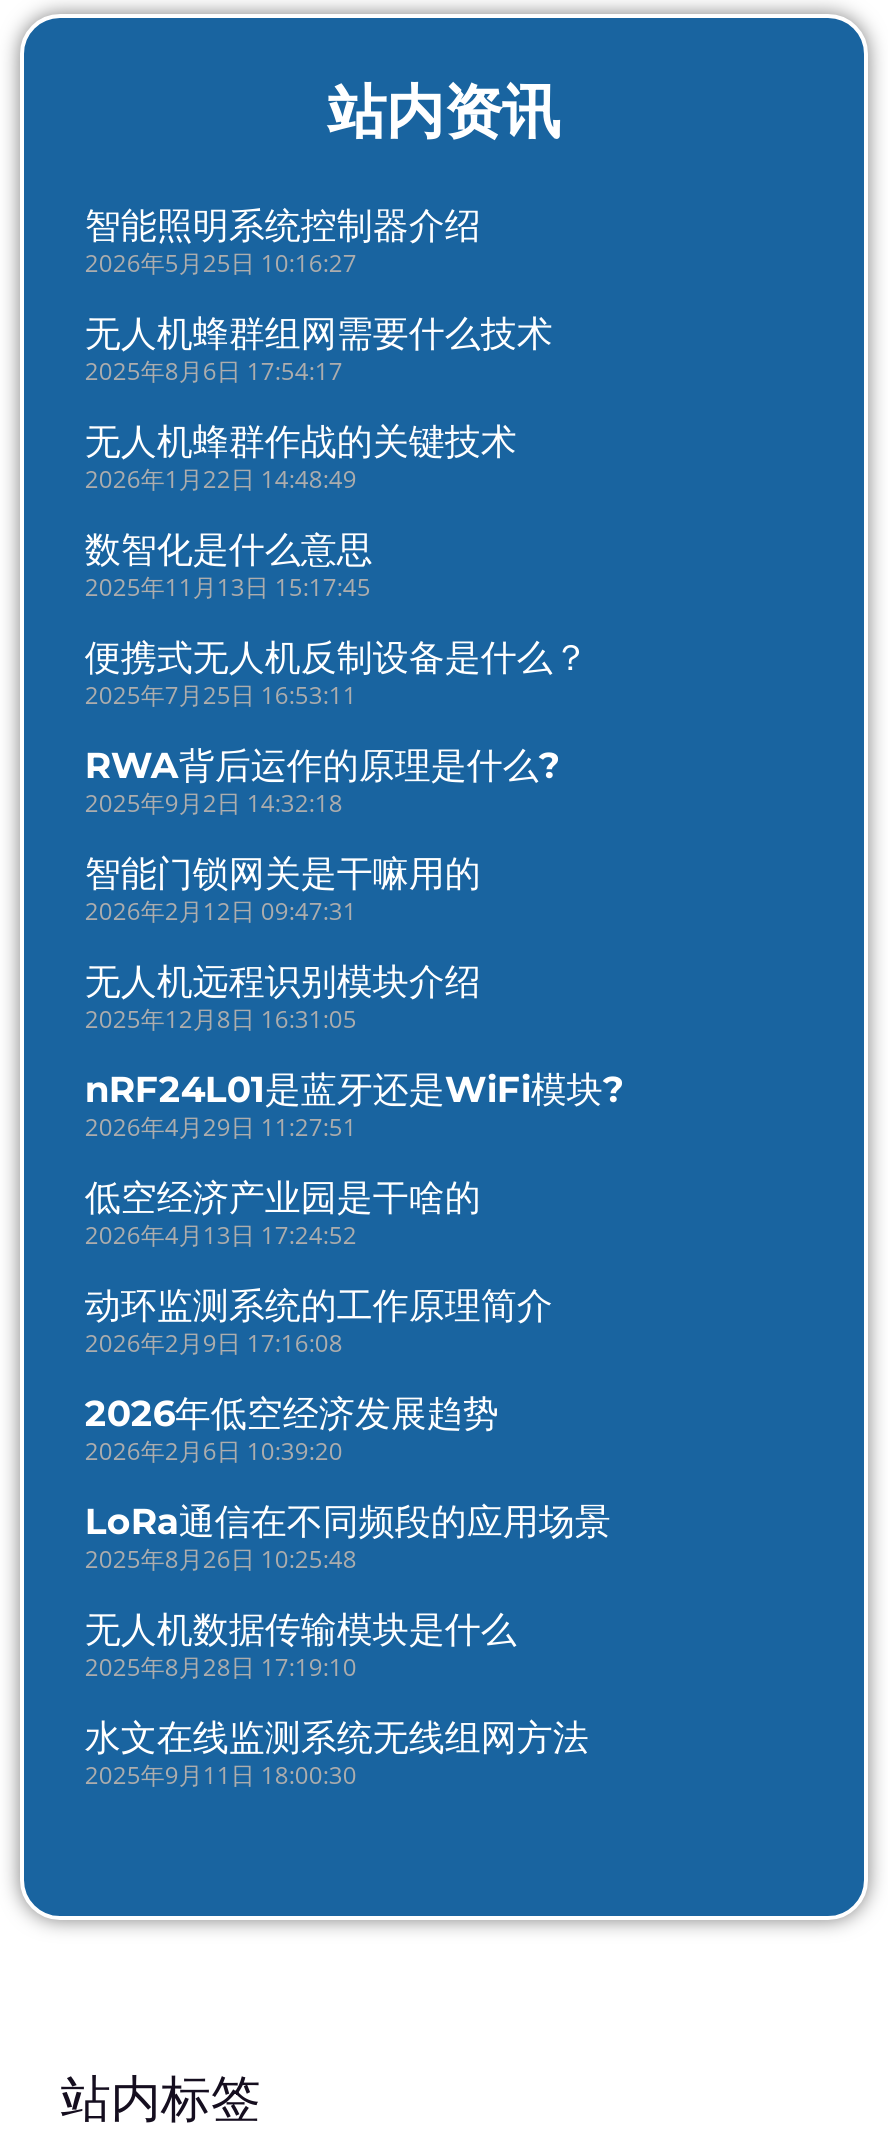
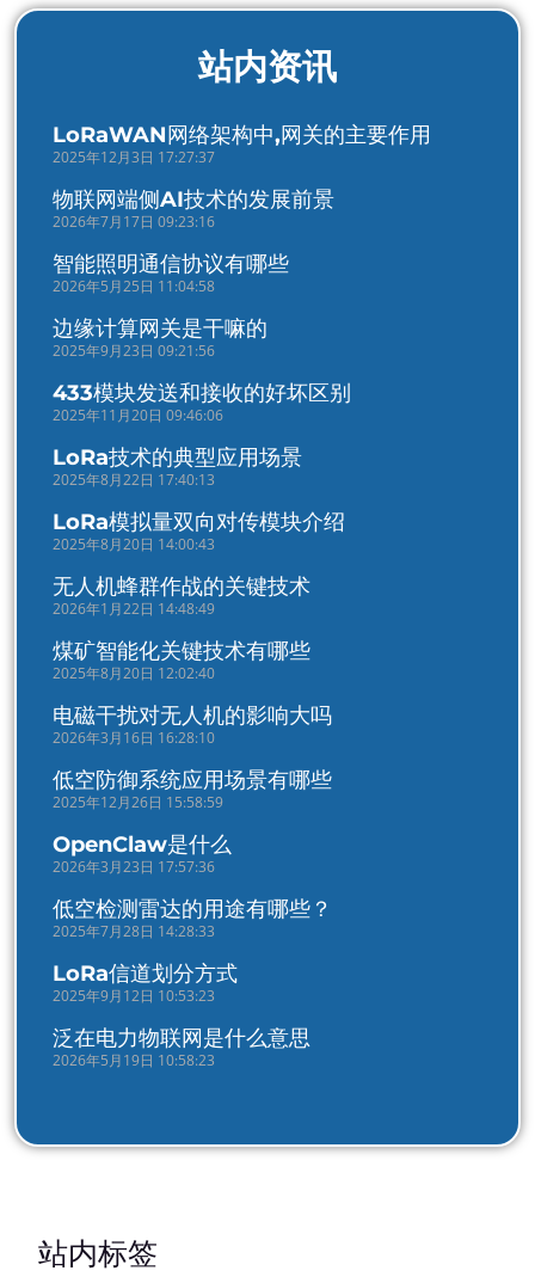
[85,204,553,388] 智能照明系统控制器介绍 | 2026年5月25日 10:16:27 | 无人机蜂群组网需要什么技术 | 2025年8月6日 17:54:17 -> [53,122,432,554] LoRaWAN网络架构中,网关的主要作用 | 2025年12月3日 17:27:37 | 物联网端侧AI技术的发展前景 | 2026年7月17日 09:23:16 | 智能照明通信协议有哪些 | 2026年5月25日 11:04:58 | 边缘计算网关是干嘛的 | 2025年9月23日 09:21:56 | 433模块发送和接收的好坏区别 | 2025年11月20日 09:46:06 | LoRa技术的典型应用场景 | 2025年8月22日 17:40:13 | LoRa模拟量双向对传模块介绍 | 2025年8月20日 14:00:43
moved [85,420,517,496] -> [53,573,311,619]: 无人机蜂群作战的关键技术 | 2026年1月22日 14:48:49
[85,528,625,1792] 数智化是什么意思 | 2025年11月13日 15:17:45 | 便携式无人机反制设备是什么？ | 2025年7月25日 16:53:11 | RWA背后运作的原理是什么? | 2025年9月2日 14:32:18 | 智能门锁网关是干嘛用的 | 2026年2月12日 09:47:31 | 无人机远程识别模块介绍 | 2025年12月8日 16:31:05 | nRF24L01是蓝牙还是WiFi模块? | 2026年4月29日 11:27:51 | 低空经济产业园是干啥的 | 2026年4月13日 17:24:52 | 动环监测系统的工作原理简介 | 2026年2月9日 17:16:08 | 2026年低空经济发展趋势 | 2026年2月6日 10:39:20 | LoRa通信在不同频段的应用场景 | 2025年8月26日 10:25:48 | 无人机数据传输模块是什么 | 2025年8月28日 17:19:10 | 水文在线监测系统无线组网方法 | 2025年9月11日 18:00:30 -> [53,638,332,1070] 煤矿智能化关键技术有哪些 | 2025年8月20日 12:02:40 | 电磁干扰对无人机的影响大吗 | 2026年3月16日 16:28:10 | 低空防御系统应用场景有哪些 | 2025年12月26日 15:58:59 | OpenClaw是什么 | 2026年3月23日 17:57:36 | 低空检测雷达的用途有哪些？ | 2025年7月28日 14:28:33 | LoRa信道划分方式 | 2025年9月12日 10:53:23 | 泛在电力物联网是什么意思 | 2026年5月19日 10:58:23

